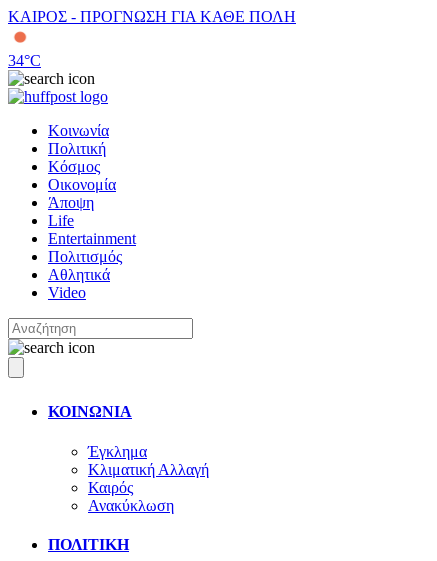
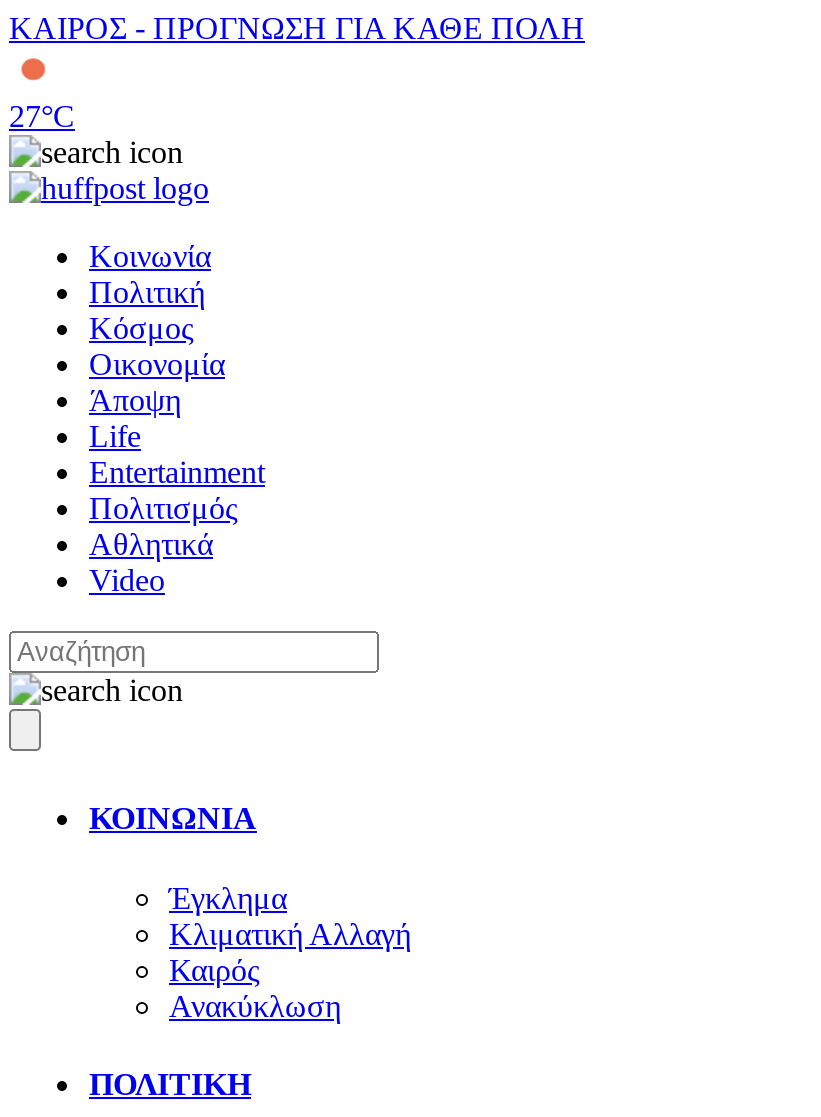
[8,52,41,69] 34°C -> [9,99,75,133] 27°C

